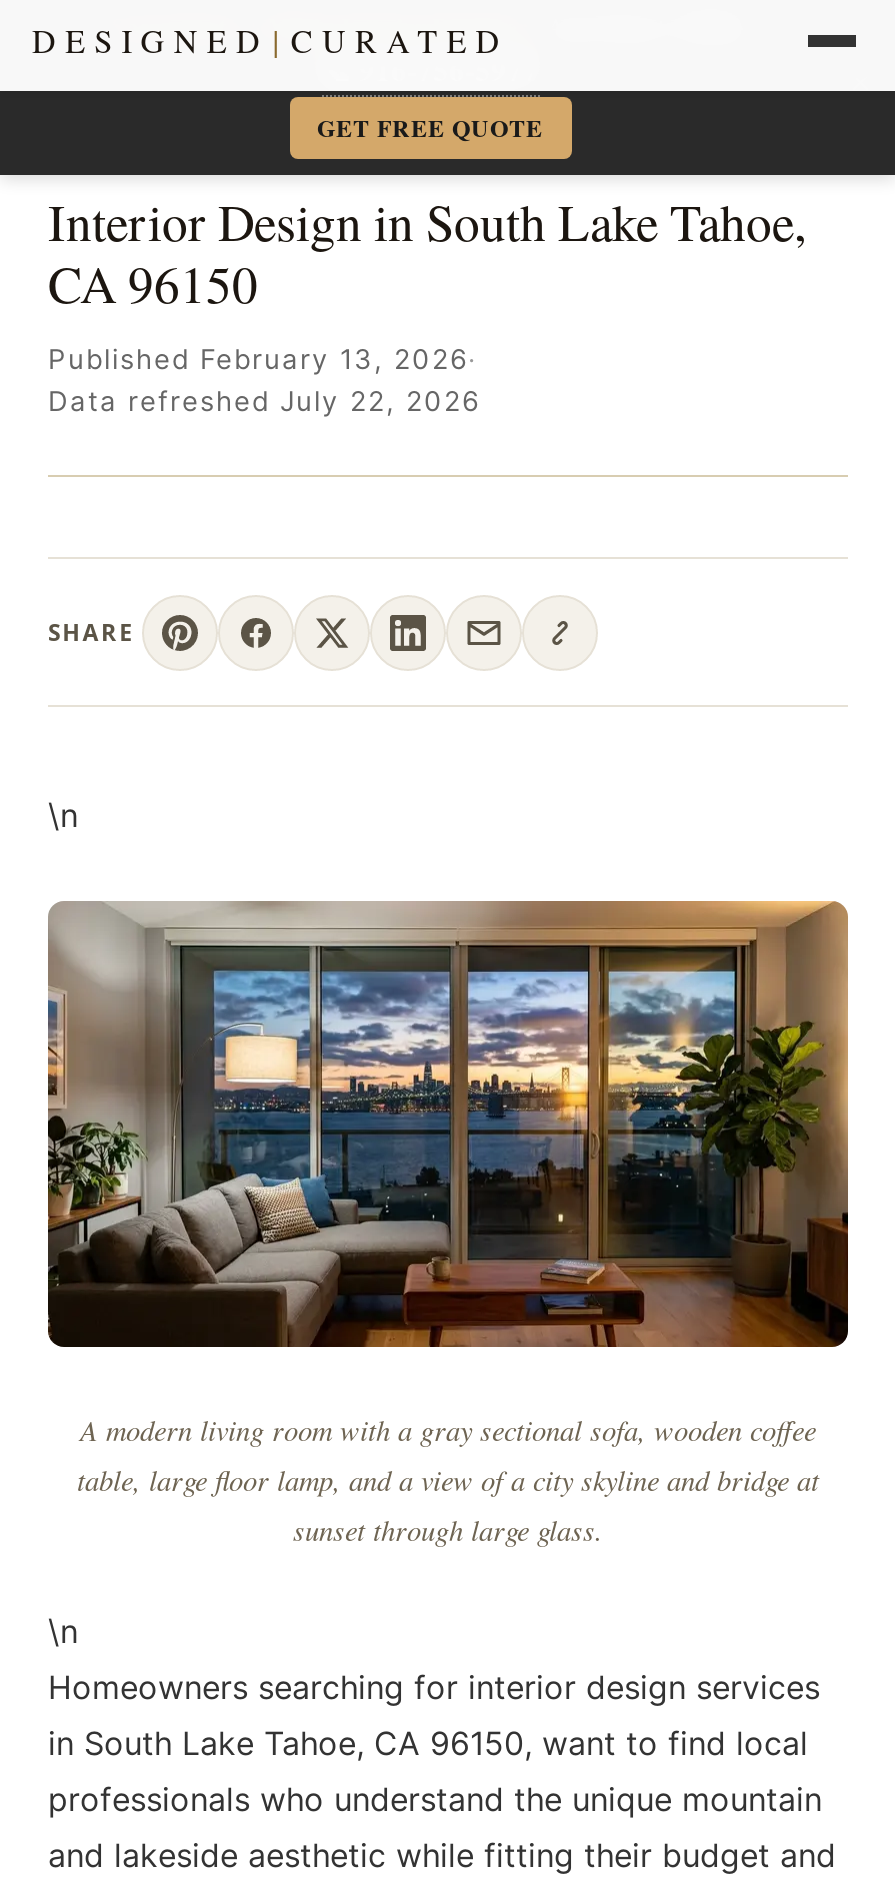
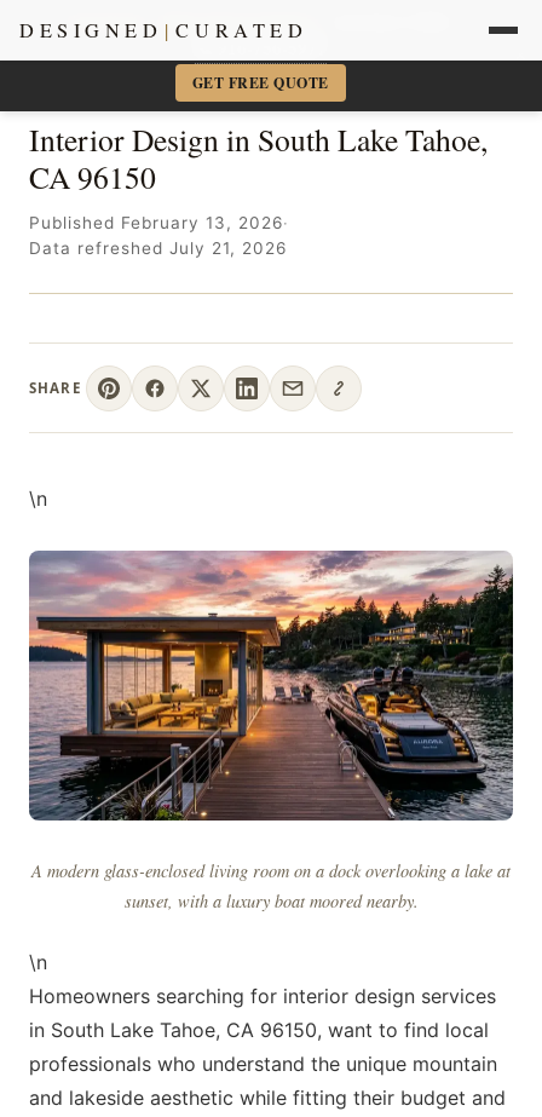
[48,385,480,417] Data refreshed July 22, 2026 -> [29,238,287,258] Data refreshed July 21, 2026
[46,901,850,1550] [image] | A modern living room with a gray sectional sofa, wooden coffee | table, large floor lamp, and a view of a city skyline and bridge at | sunset through large glass. -> [28,551,514,913] [image] | A modern glass-enclosed living room on a dock overlooking a lake at | sunset, with a luxury boat moored nearby.

